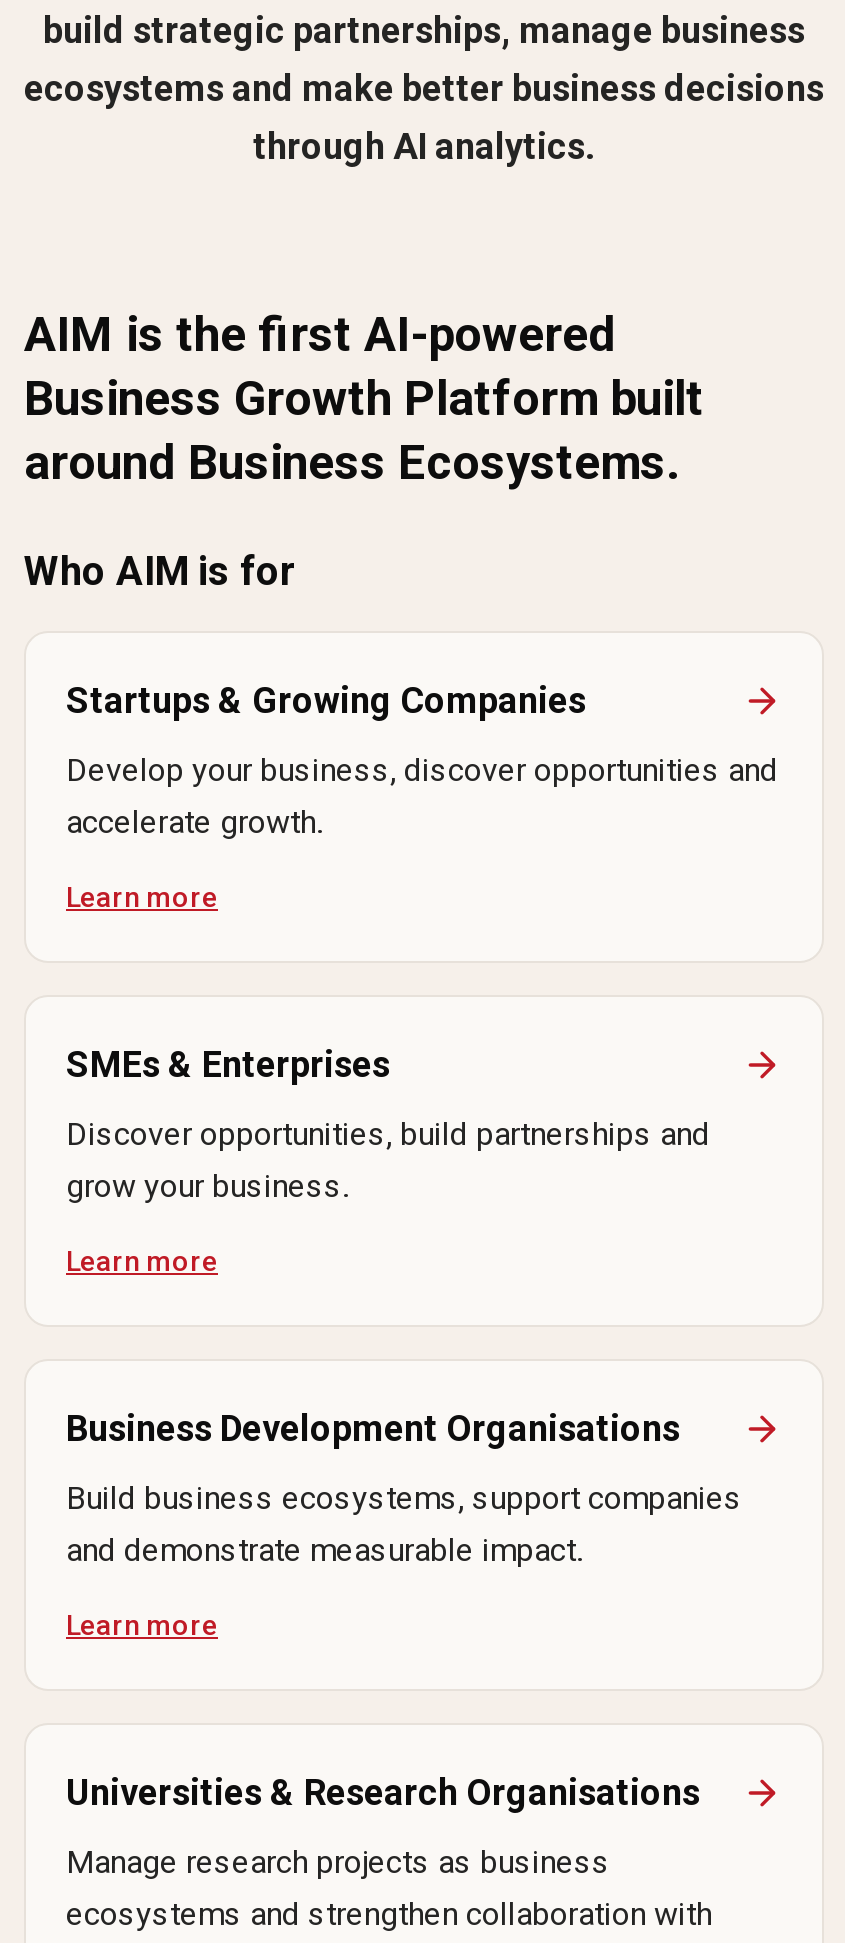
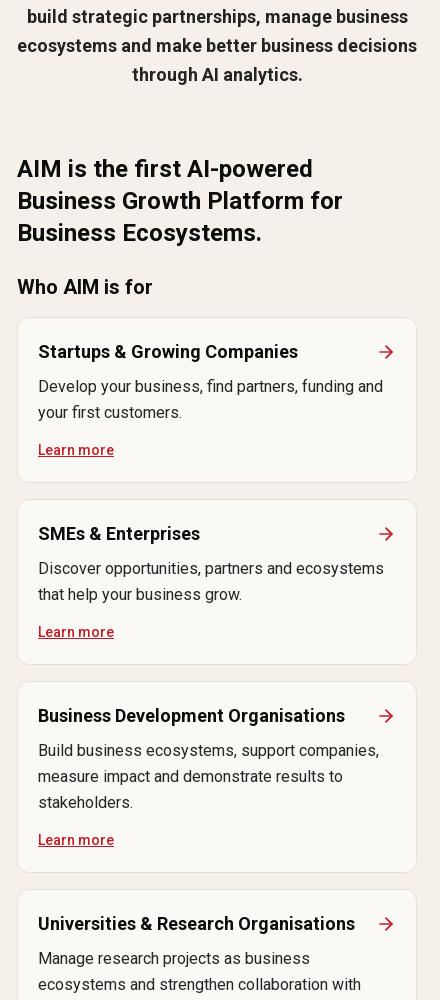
[24,371,704,491] Business Growth Platform built | around Business Ecosystems. -> [17,187,343,247] Business Growth Platform for | Business Ecosystems.
[66,751,778,841] Develop your business, discover opportunities and | accelerate growth. -> [38,377,383,422] Develop your business, find partners, funding and | your first customers.
[66,1115,710,1205] Discover opportunities, build partnerships and | grow your business. -> [38,559,384,604] Discover opportunities, partners and ecosystems | that help your business grow.
[66,1479,742,1569] Build business ecosystems, support companies | and demonstrate measurable impact. -> [38,741,379,812] Build business ecosystems, support companies, | measure impact and demonstrate results to | stakeholders.

